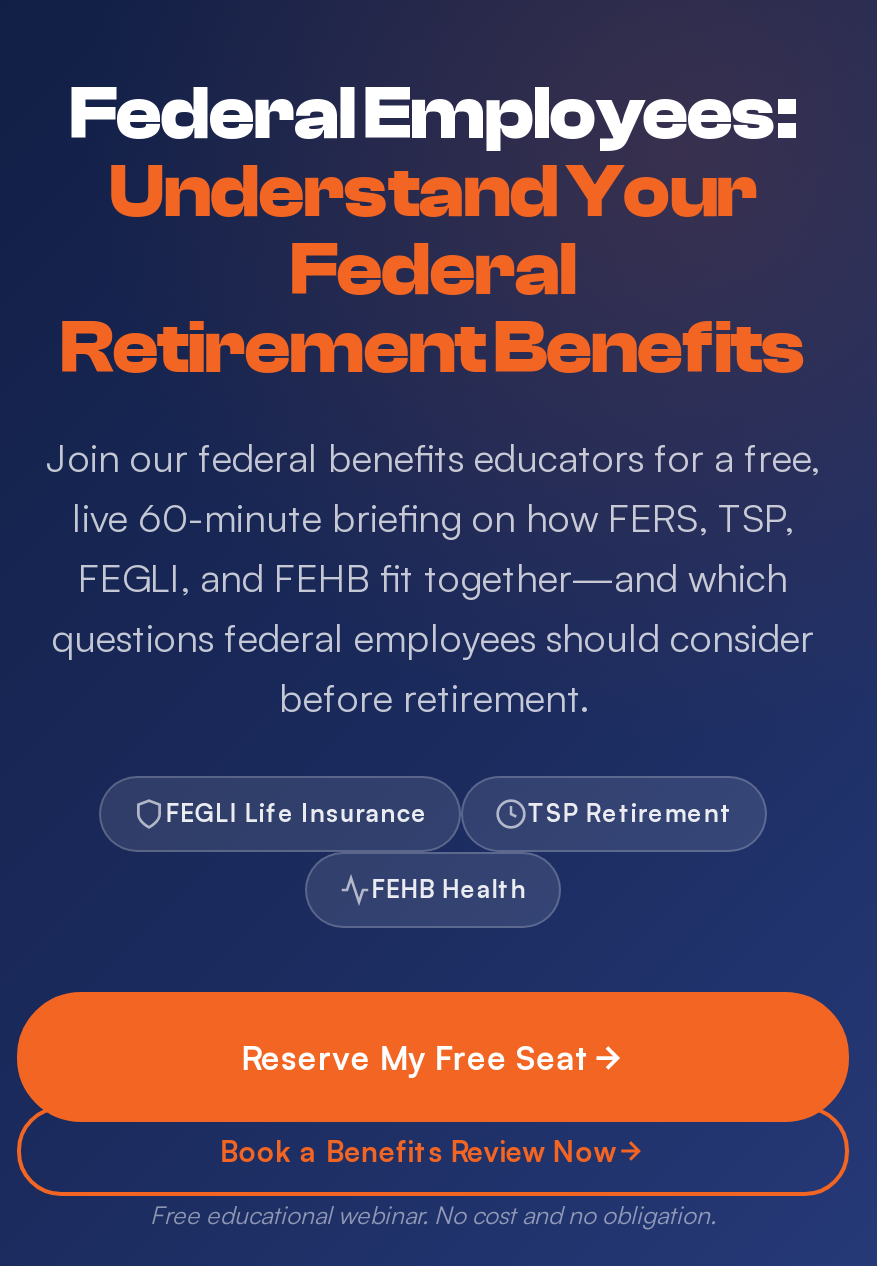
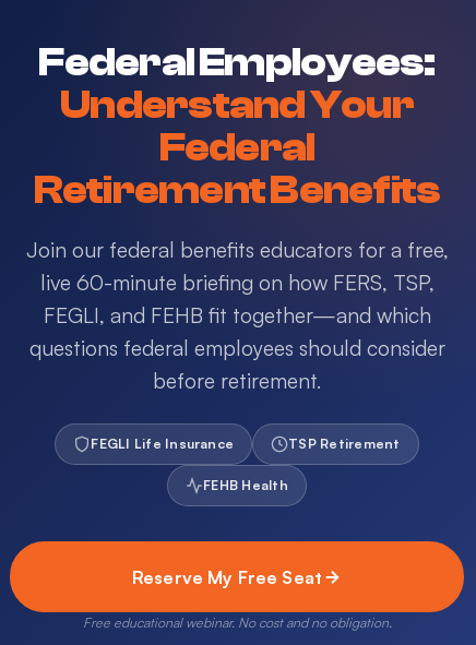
[220,1132,616,1168] Book a Benefits Review Now -> none

